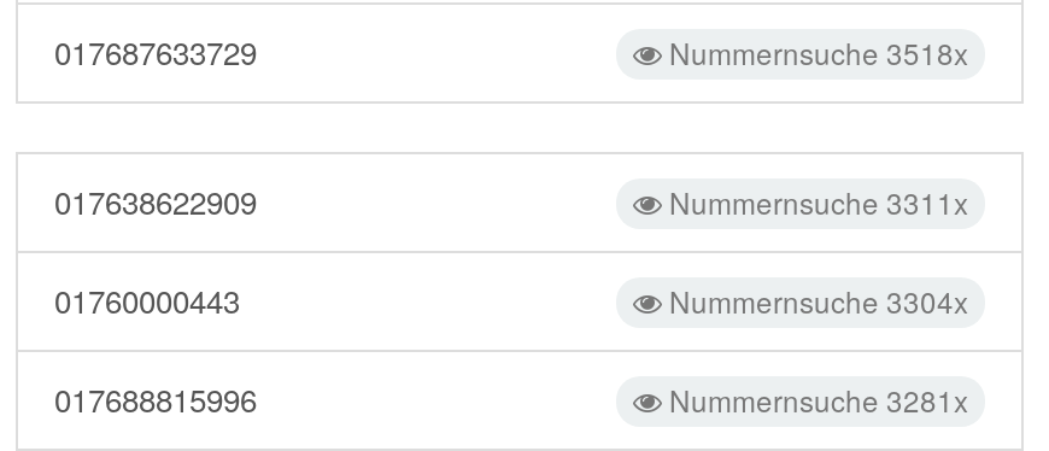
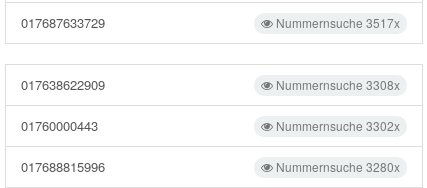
[662,31,968,72] Nummernsuche 3518x -> [273,14,400,31] Nummernsuche 3517x
[662,181,968,222] Nummernsuche 3311x -> [273,76,400,93] Nummernsuche 3308x
[662,280,968,321] Nummernsuche 3304x -> [273,117,400,134] Nummernsuche 3302x
[662,379,968,420] Nummernsuche 3281x -> [273,158,400,175] Nummernsuche 3280x

